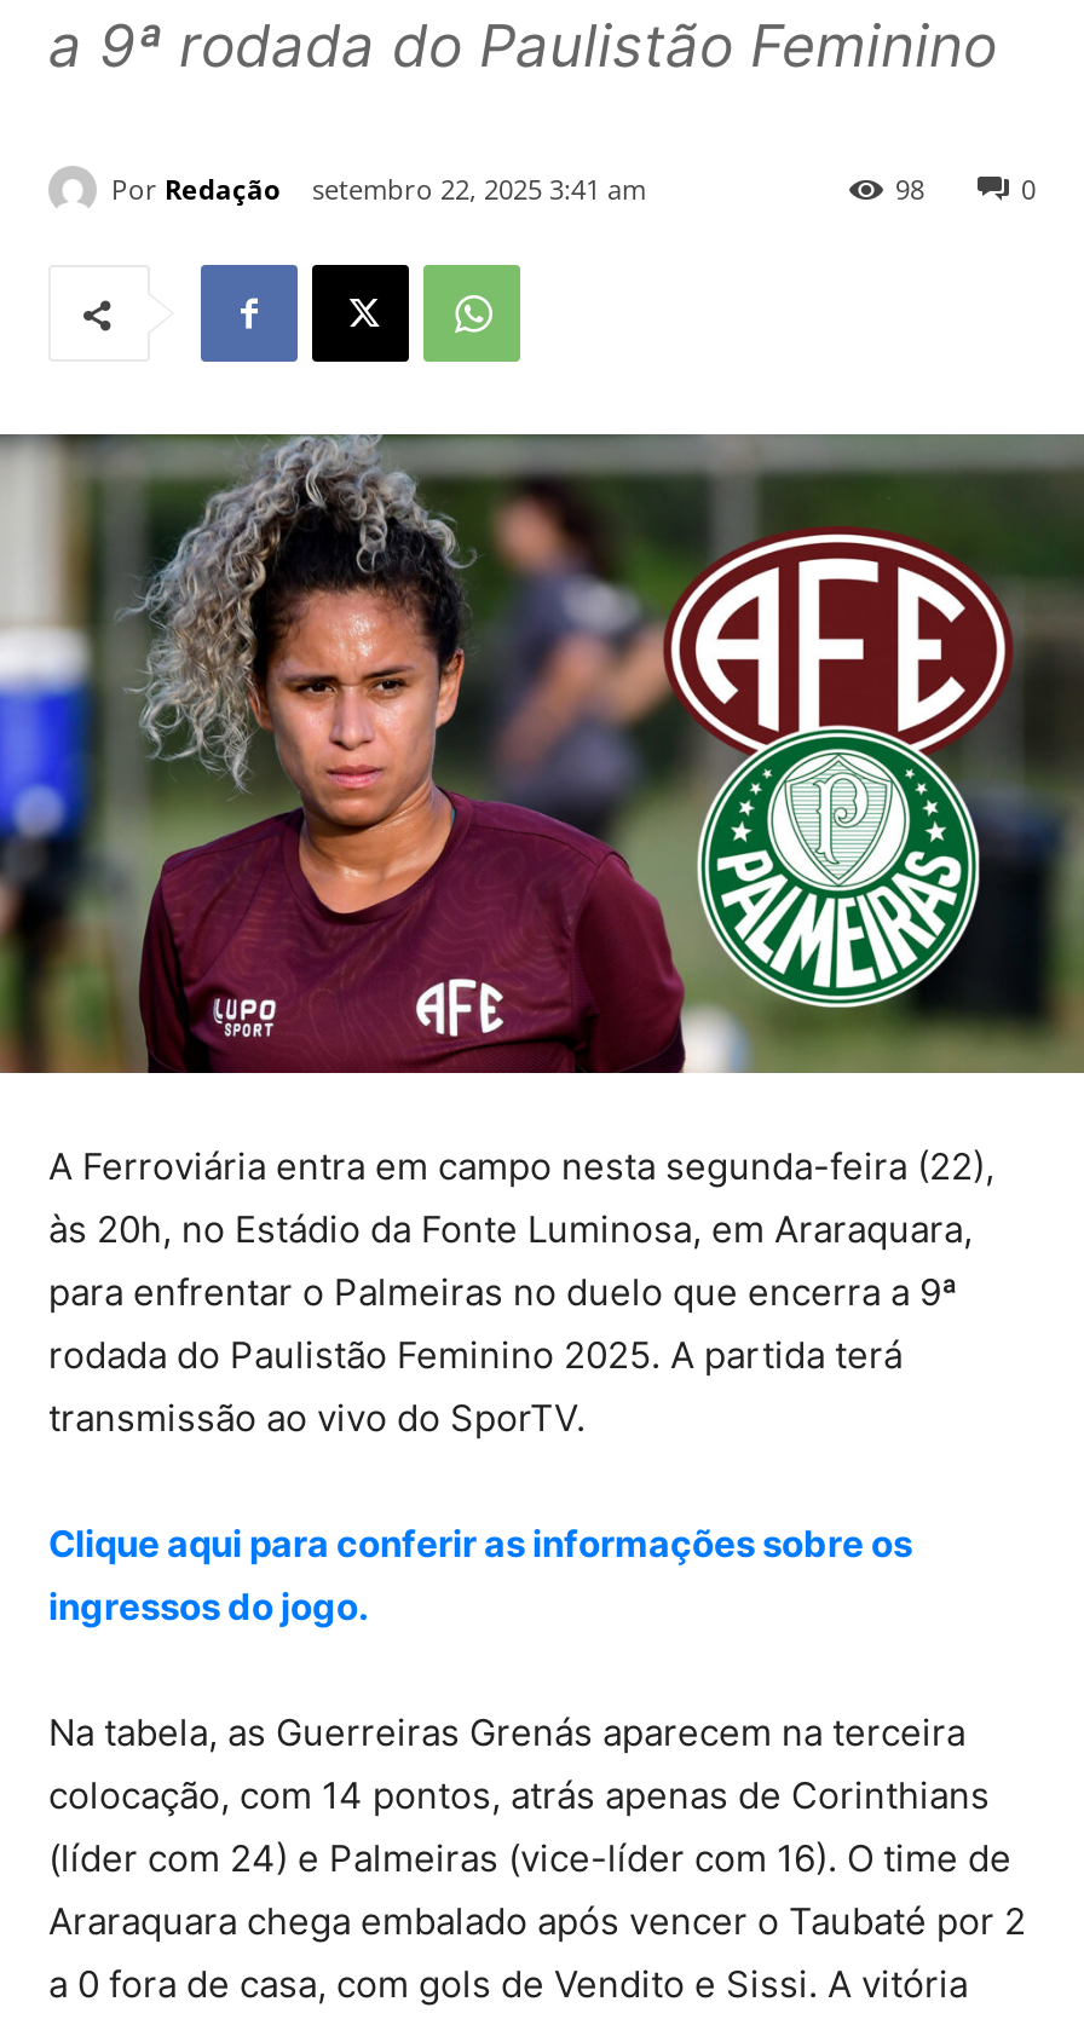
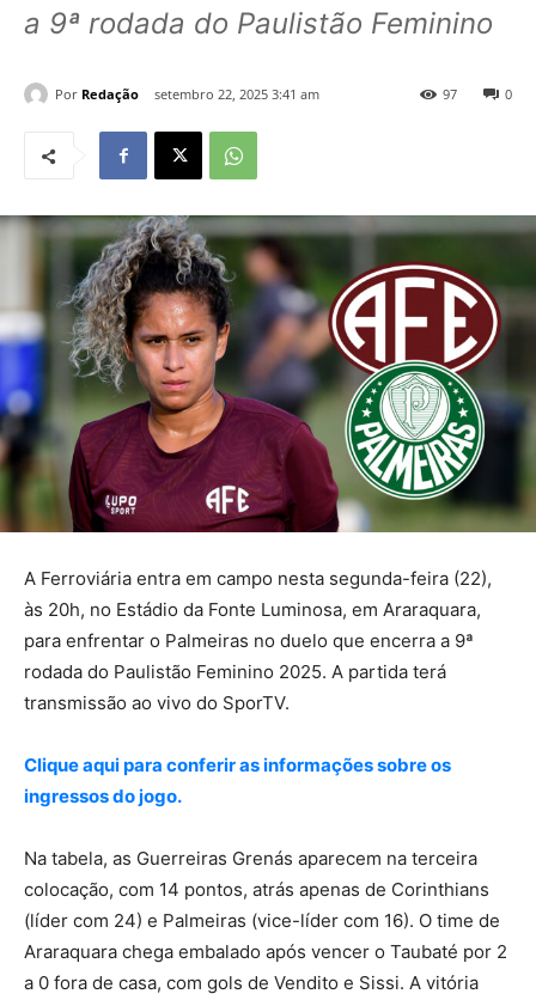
[895,171,924,207] 98 -> [443,85,457,103] 97

